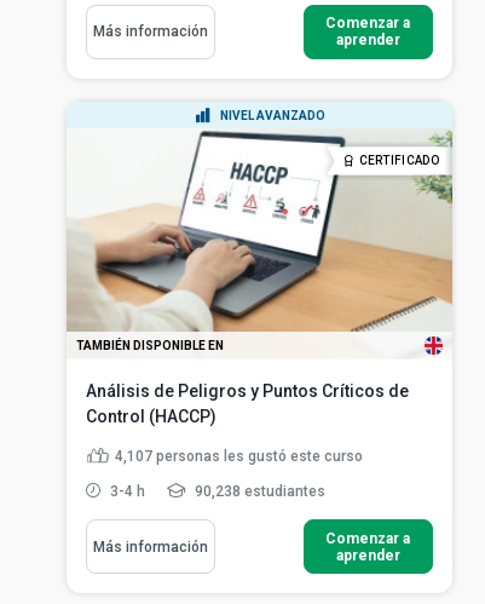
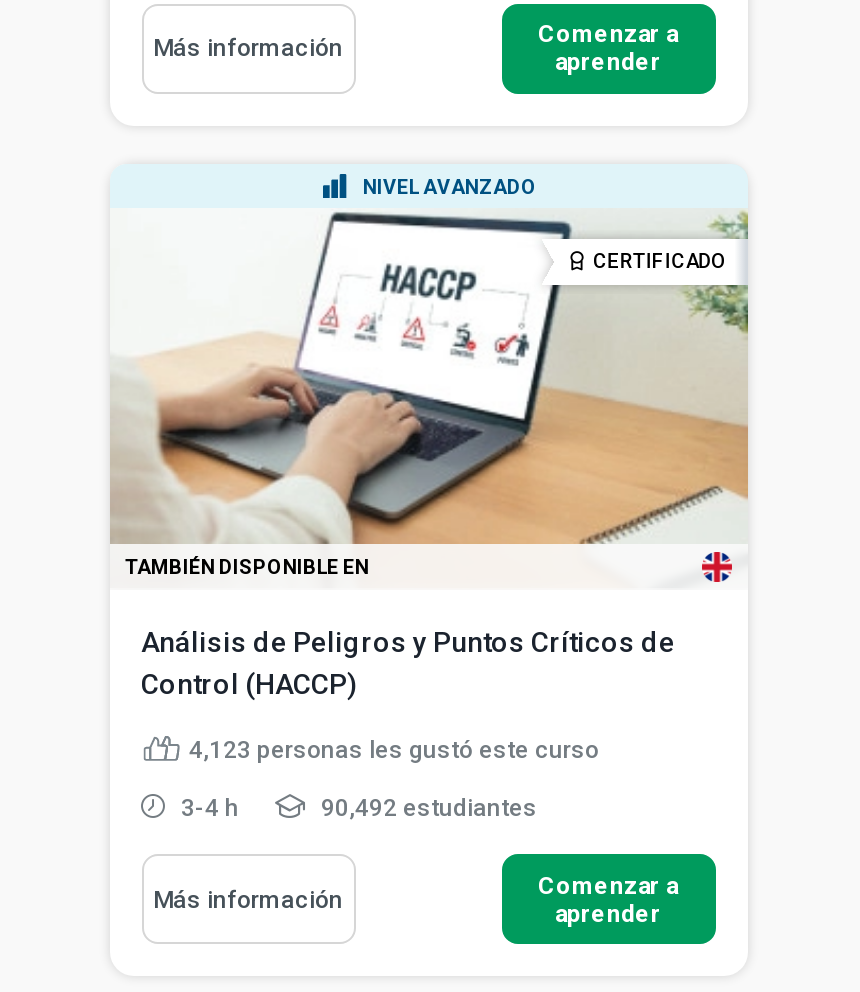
[114,448,362,465] 4,107 personas les gustó este curso -> [189,736,599,764] 4,123 personas les gustó este curso
[190,483,325,500] 90,238 estudiantes -> [315,794,537,822] 90,492 estudiantes

